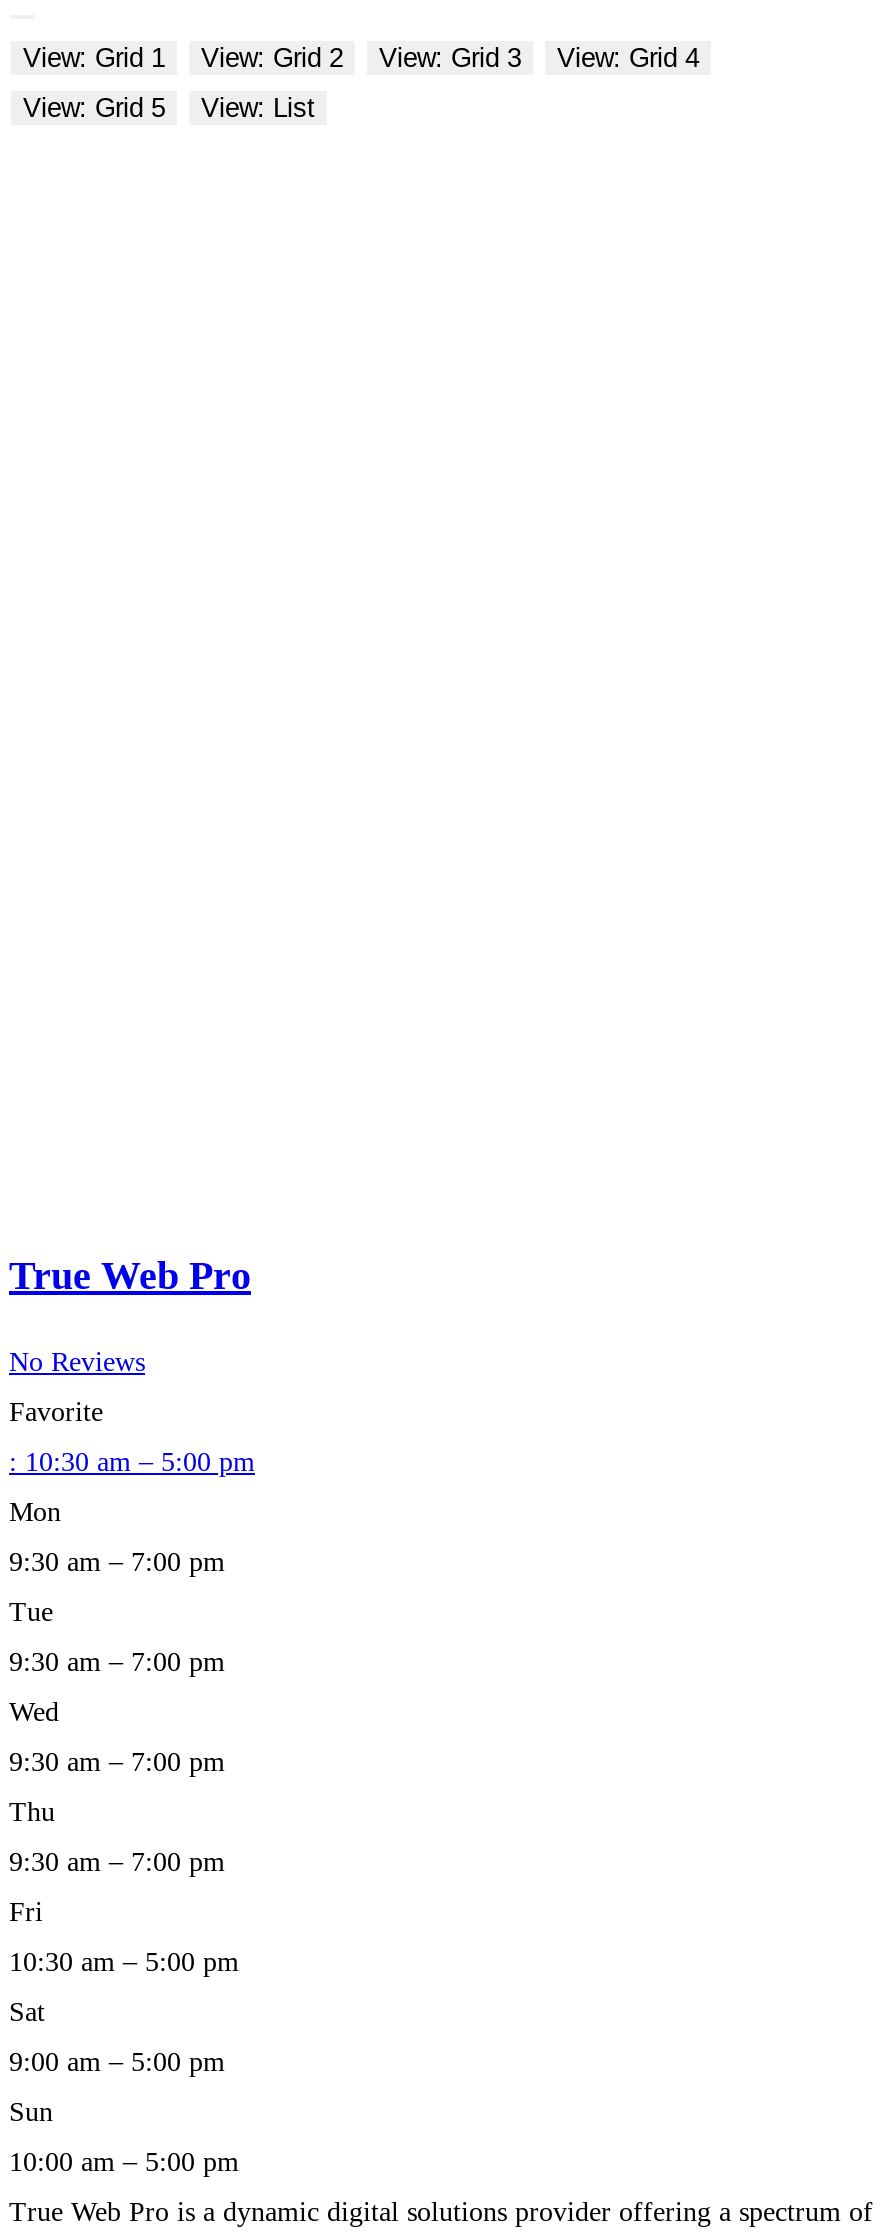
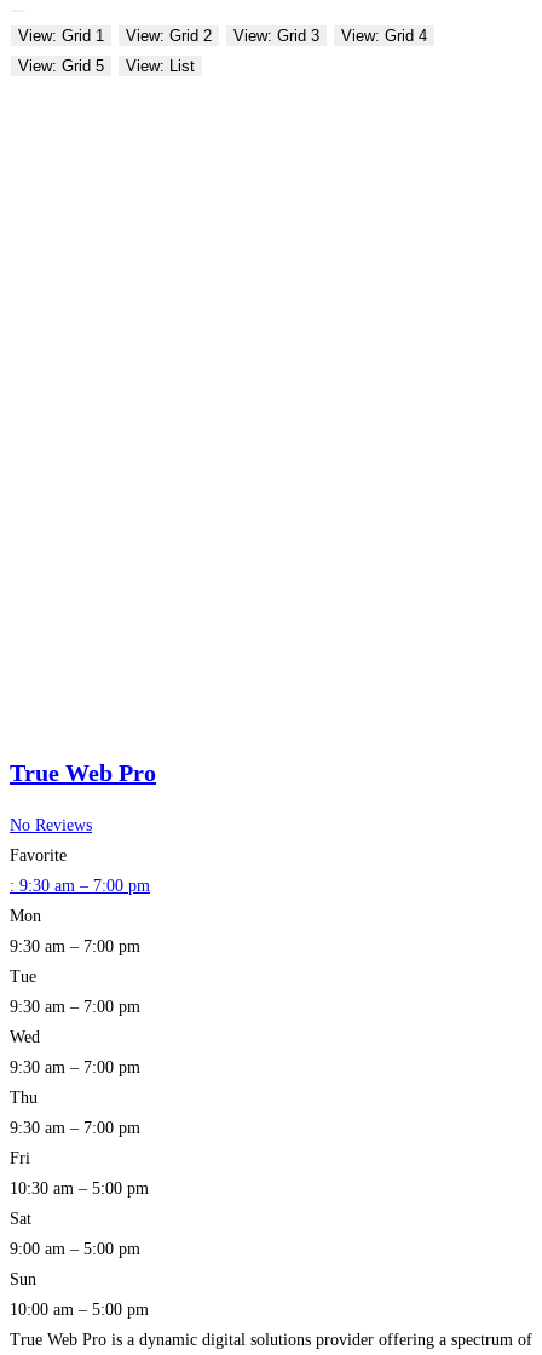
[9,1447,255,1477] : 10:30 am – 5:00 pm -> [10,877,150,895] : 9:30 am – 7:00 pm

